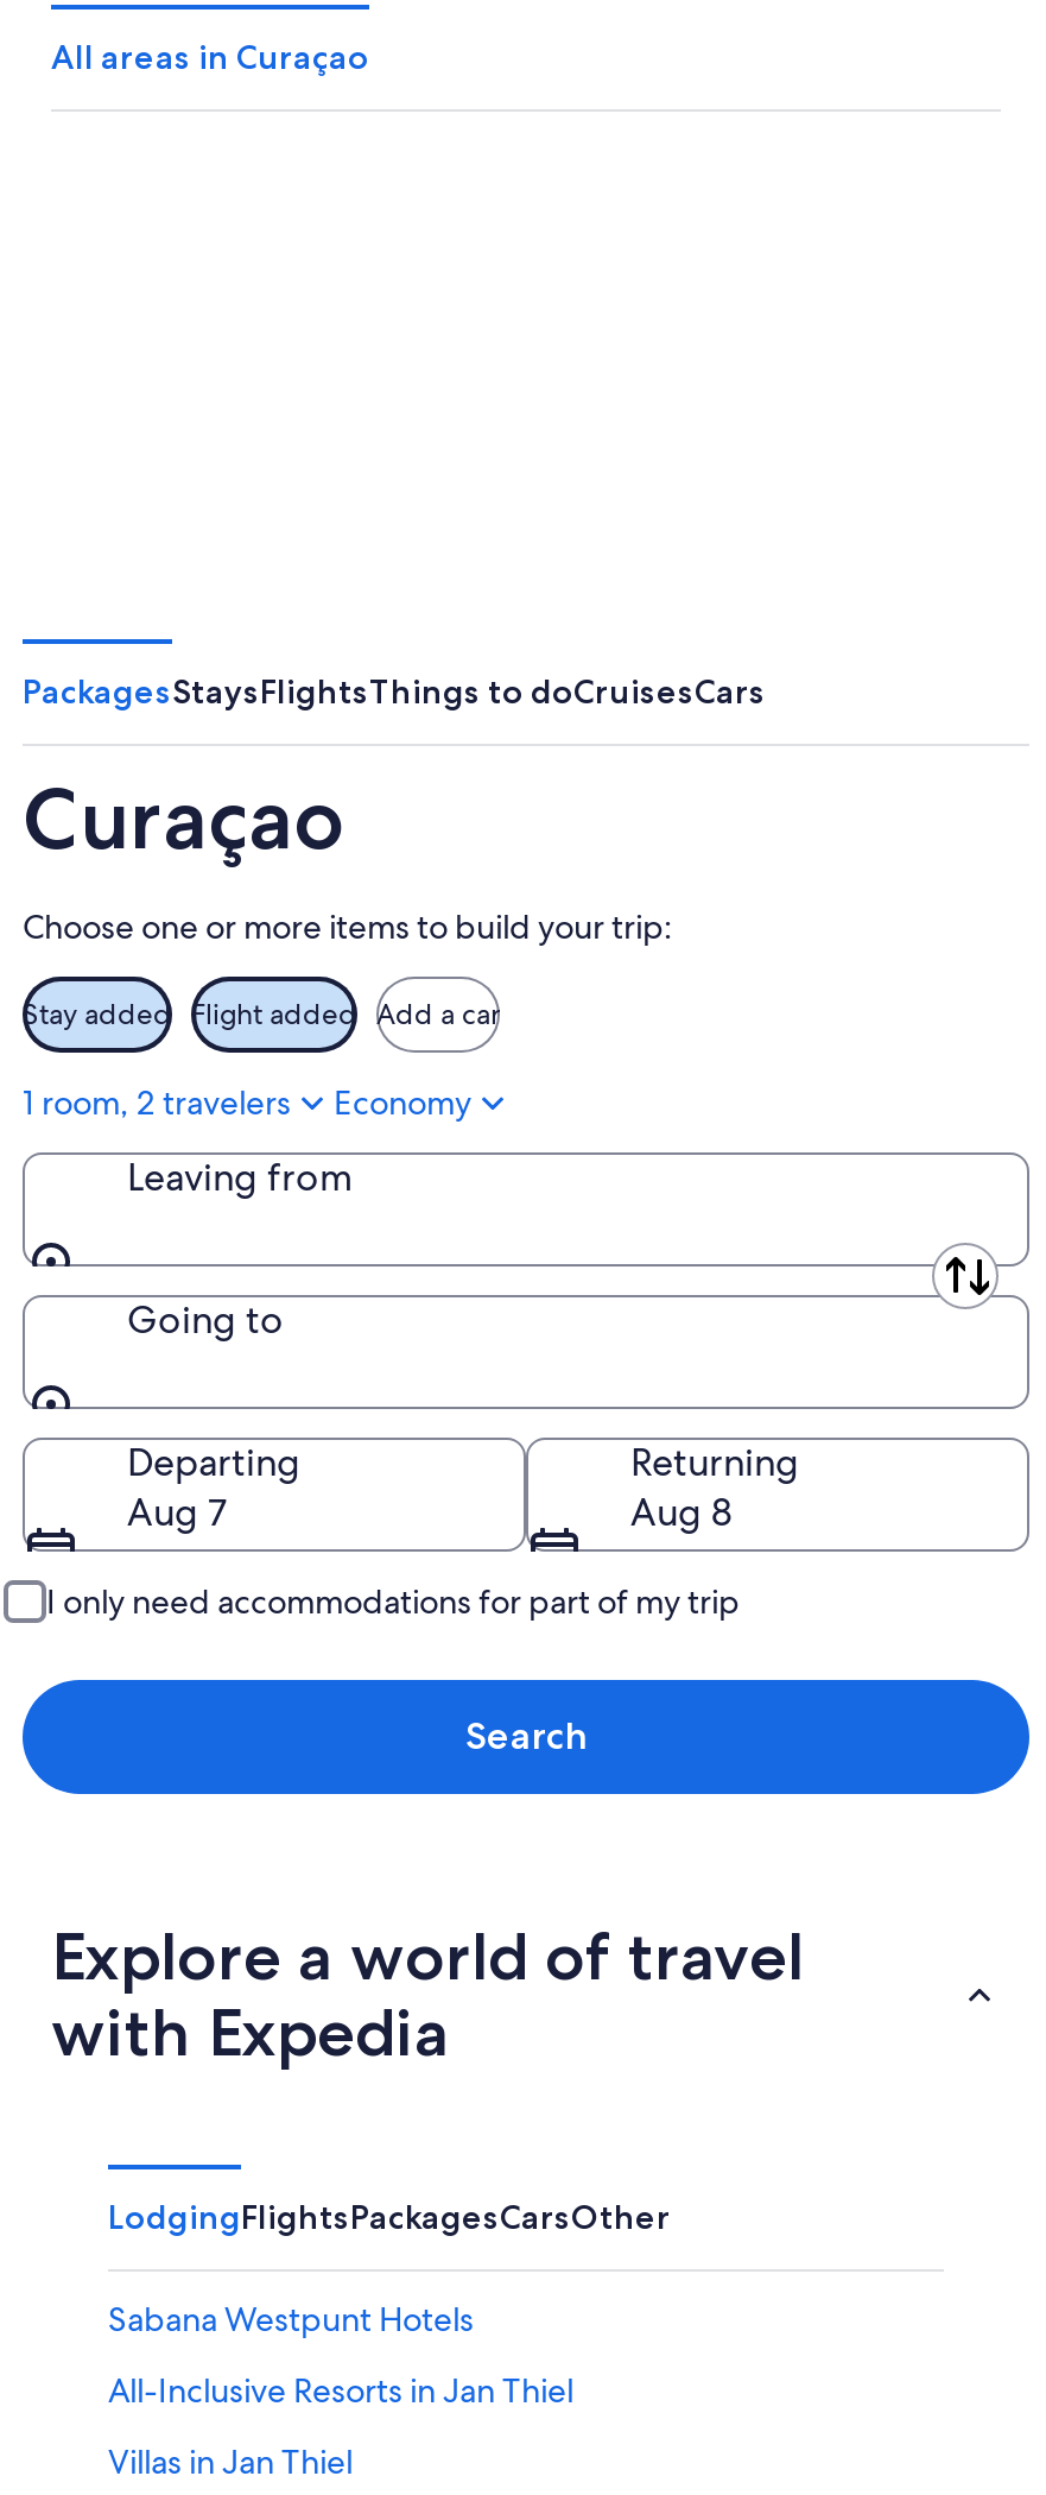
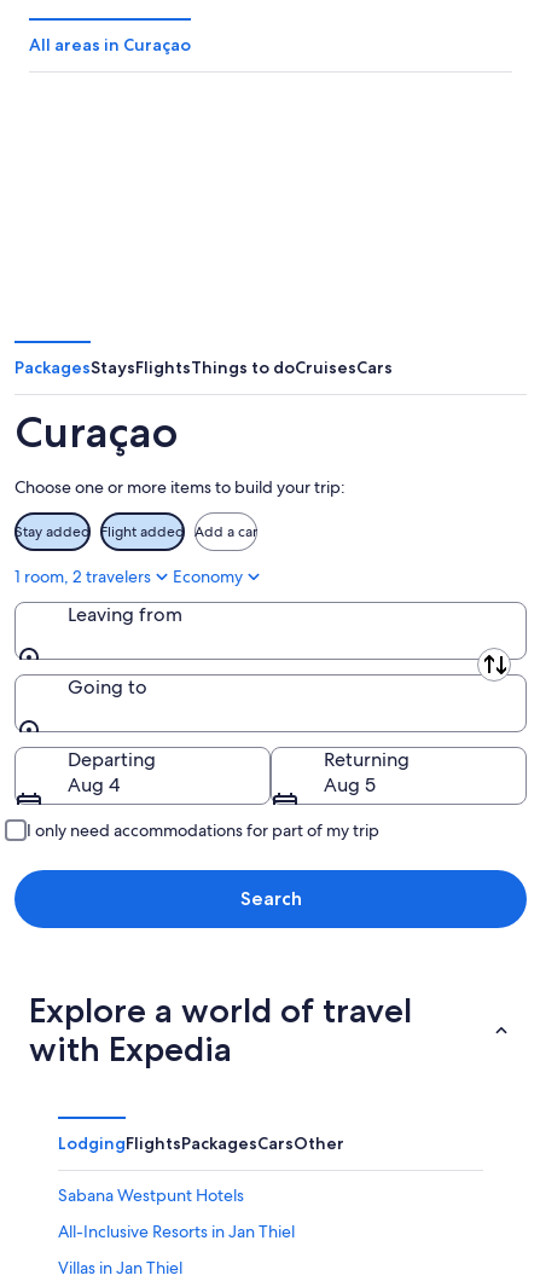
[127,1486,227,1536] Aug 7 -> [68,772,120,797] Aug 4
[630,1486,733,1536] Aug 8 -> [324,772,376,797] Aug 5

